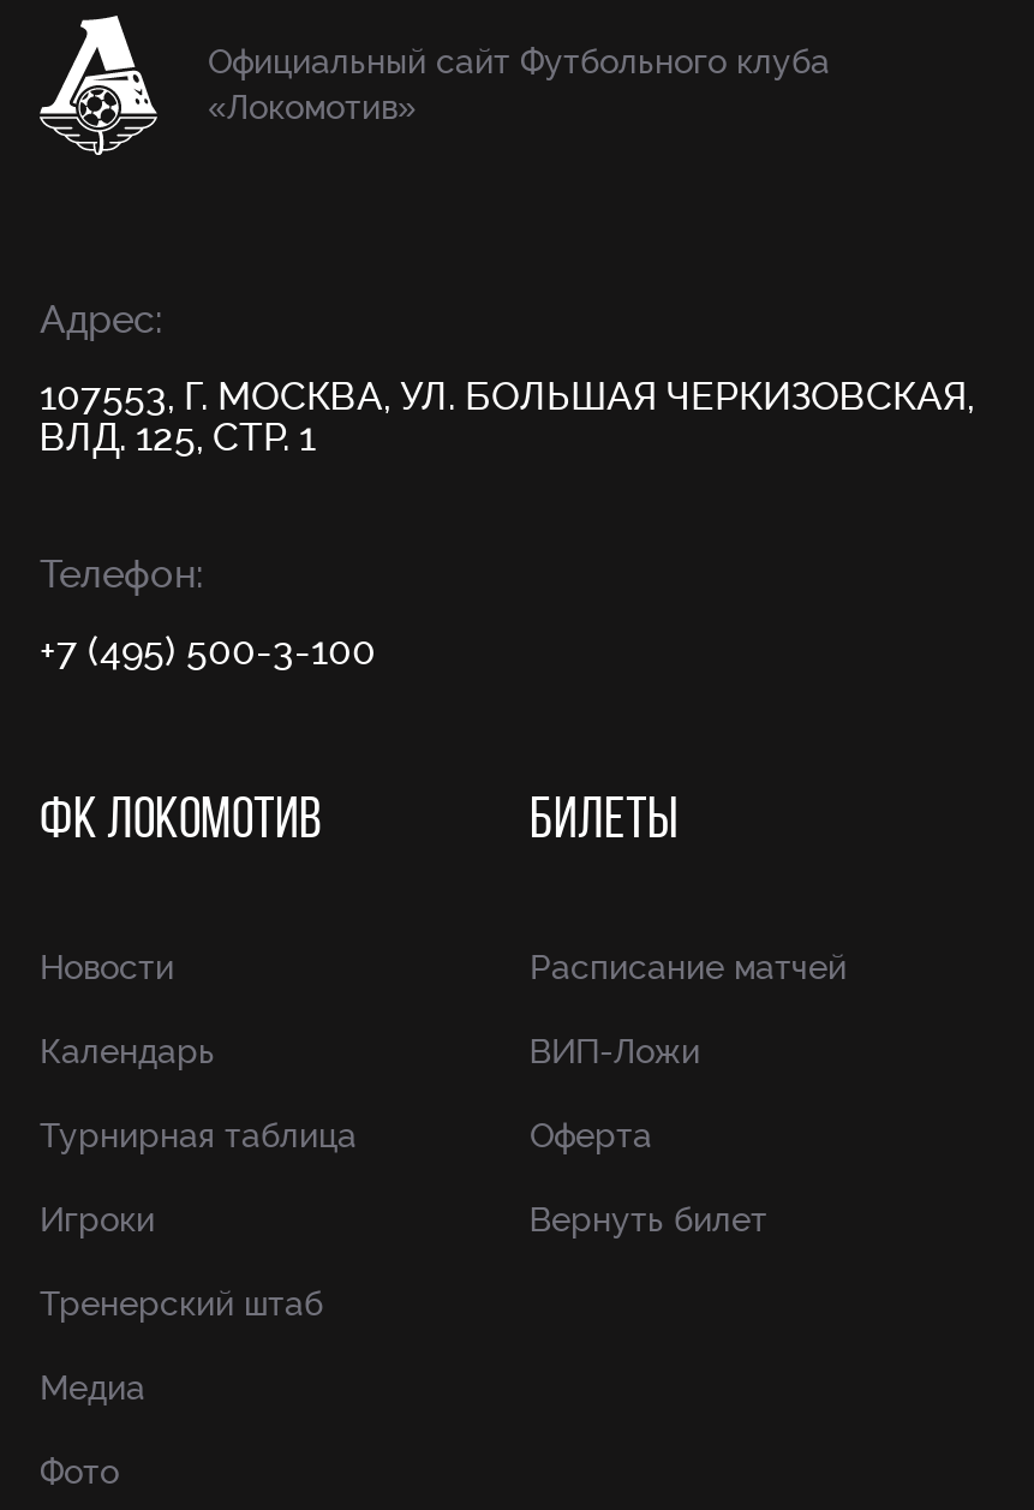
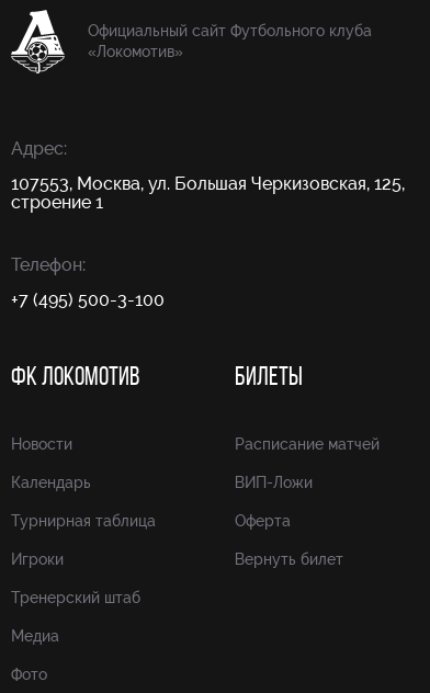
[40,374,974,460] 107553, Г. МОСКВА, УЛ. БОЛЬШАЯ ЧЕРКИЗОВСКАЯ, | ВЛД. 125, СТР. 1 -> [11,173,405,213] 107553, Москва, ул. Большая Черкизовская, 125, | строение 1

